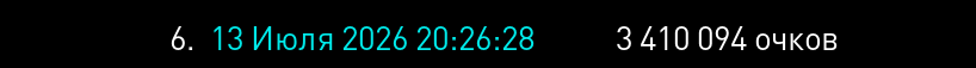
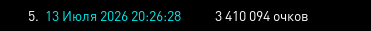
[169,14,840,57] 6. 13 Июля 2026 20:26:28 3 410 094 очков -> [28,6,309,24] 5. 13 Июля 2026 20:26:28 3 410 094 очков

